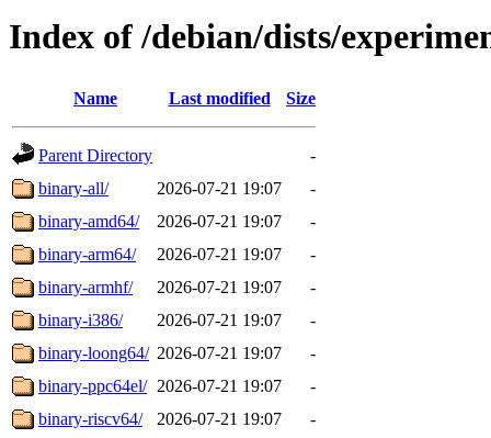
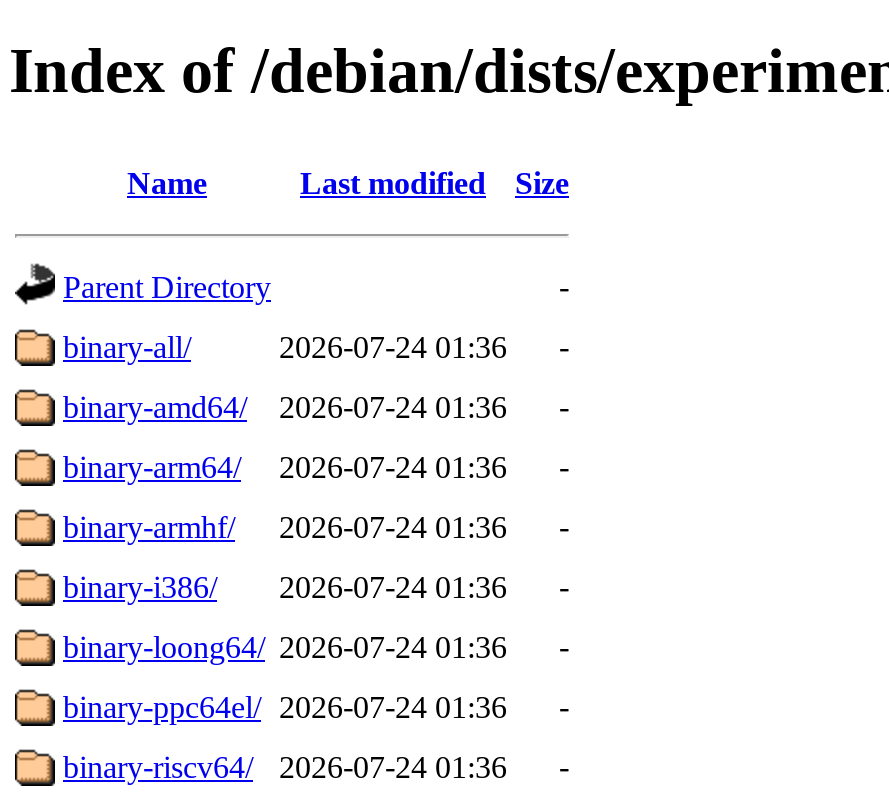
[157,179,282,197] 2026-07-21 19:07 -> [279,330,507,364] 2026-07-24 01:36
[157,212,282,230] 2026-07-21 19:07 -> [279,390,507,424] 2026-07-24 01:36
[157,245,282,263] 2026-07-21 19:07 -> [279,450,507,484] 2026-07-24 01:36
[157,278,282,296] 2026-07-21 19:07 -> [279,510,507,544] 2026-07-24 01:36
[157,311,282,329] 2026-07-21 19:07 -> [279,570,507,604] 2026-07-24 01:36
[38,343,282,362] binary-loong64/ 2026-07-21 19:07 -> [63,630,507,664] binary-loong64/ 2026-07-24 01:36
[38,376,282,395] binary-ppc64el/ 2026-07-21 19:07 -> [63,690,507,724] binary-ppc64el/ 2026-07-24 01:36
[157,409,282,428] 2026-07-21 19:07 -> [279,750,507,784] 2026-07-24 01:36

